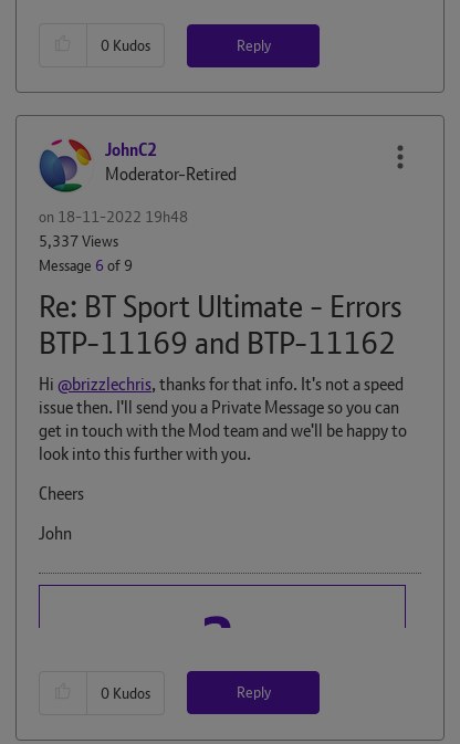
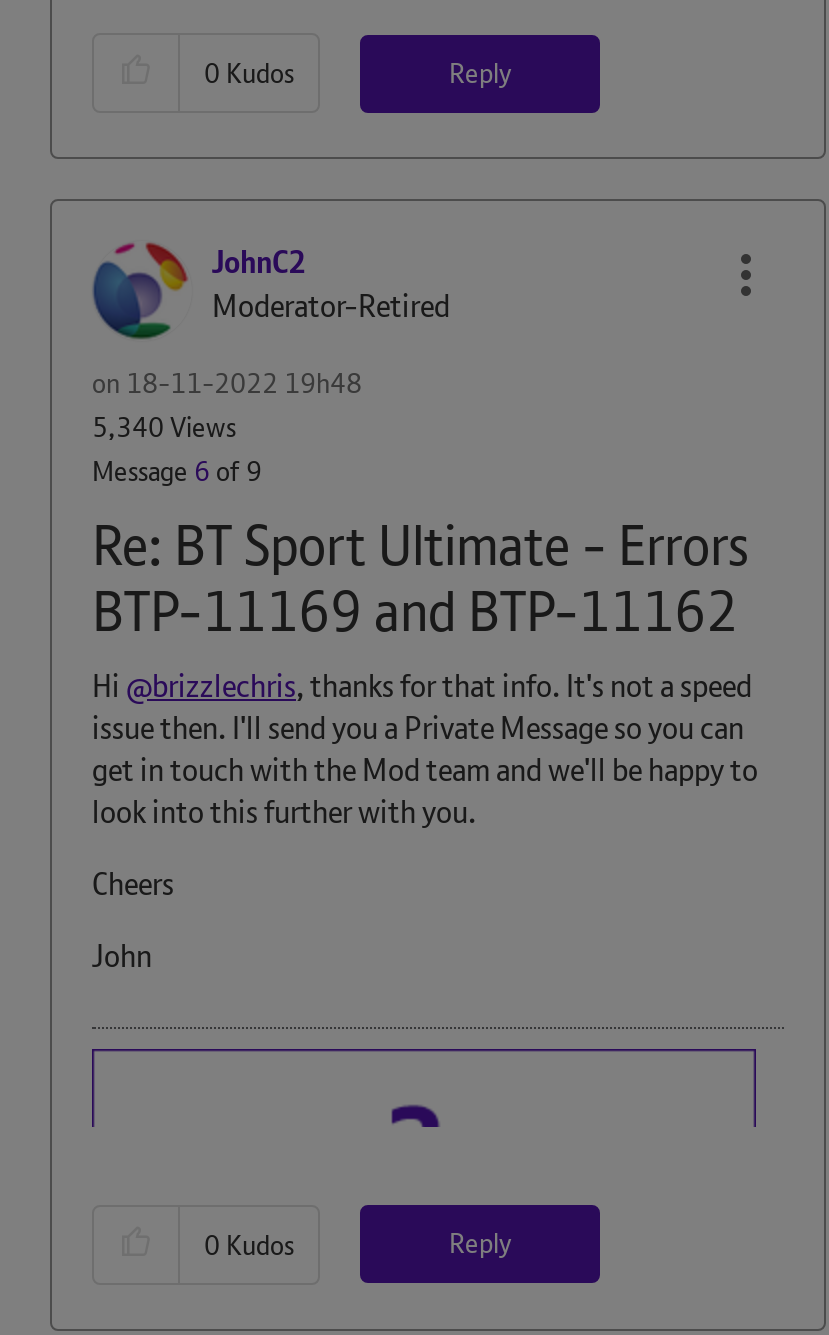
[39,232,118,252] 5,337 Views -> [92,410,236,446] 5,340 Views

